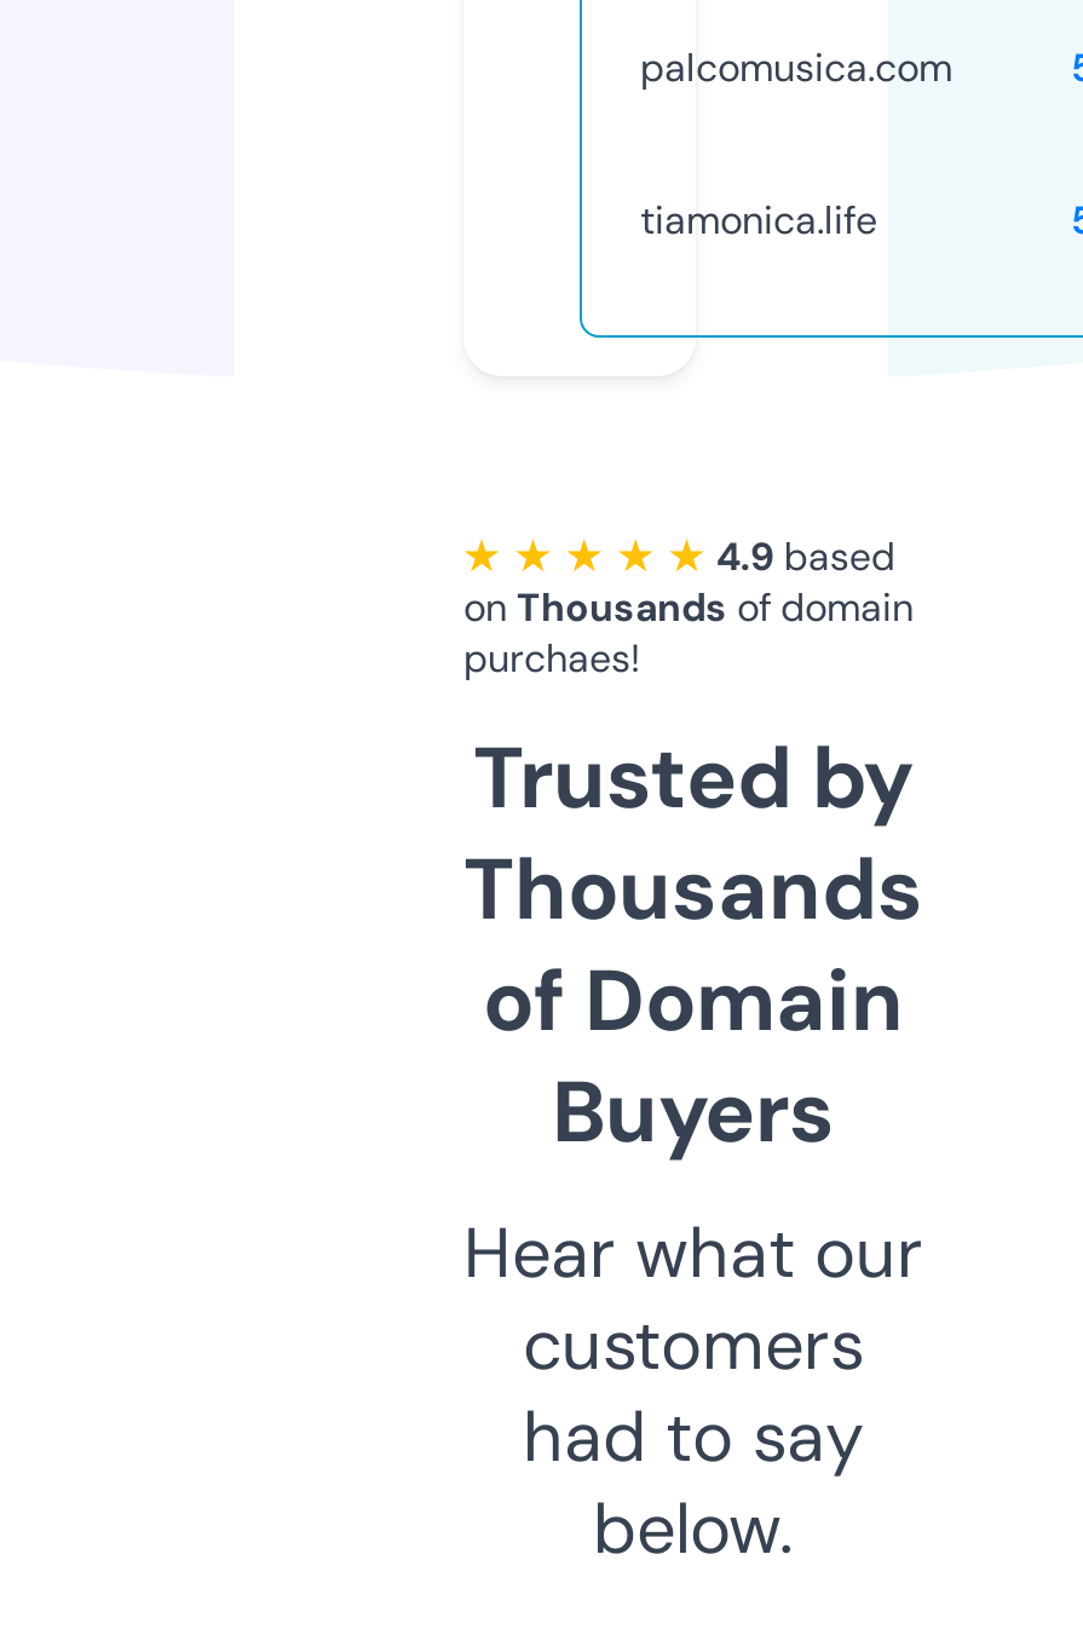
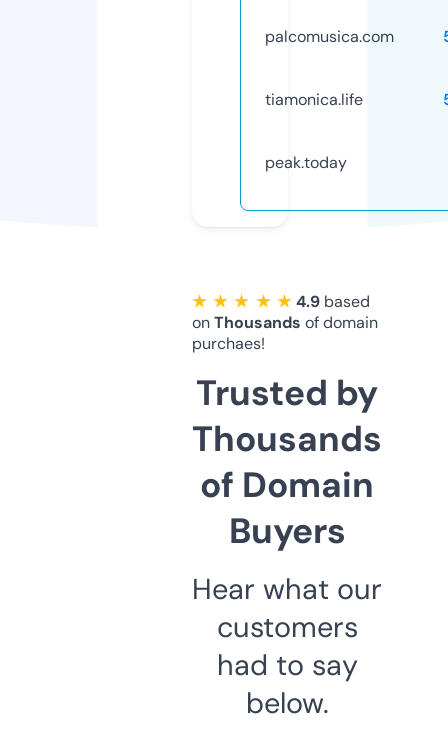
none -> [265,152,347,173] peak.today

